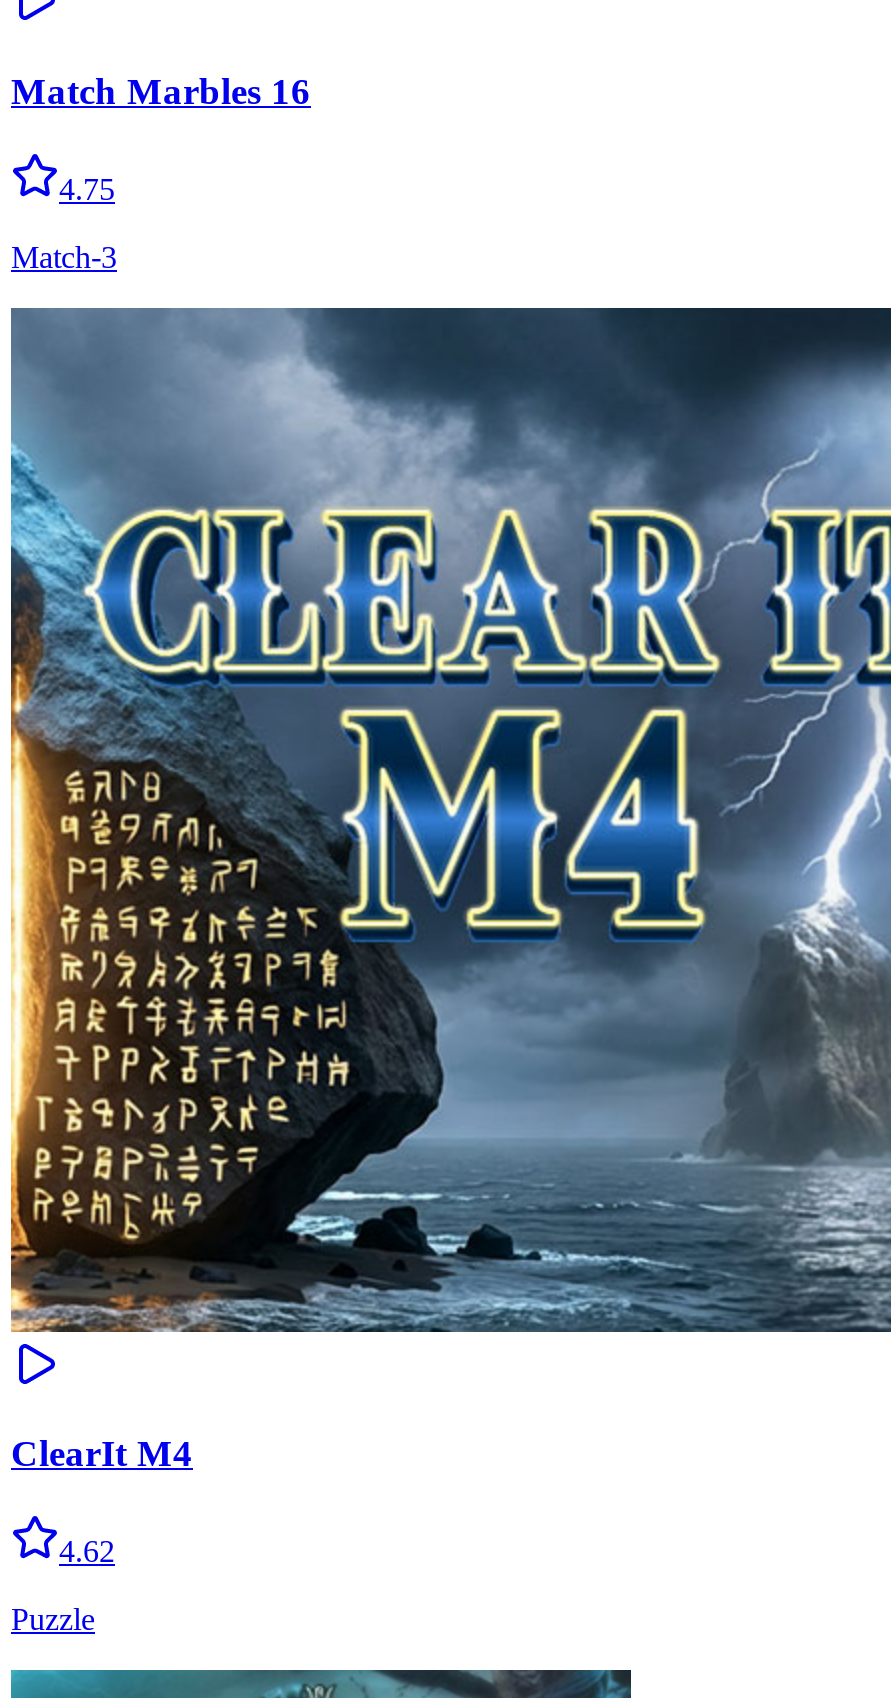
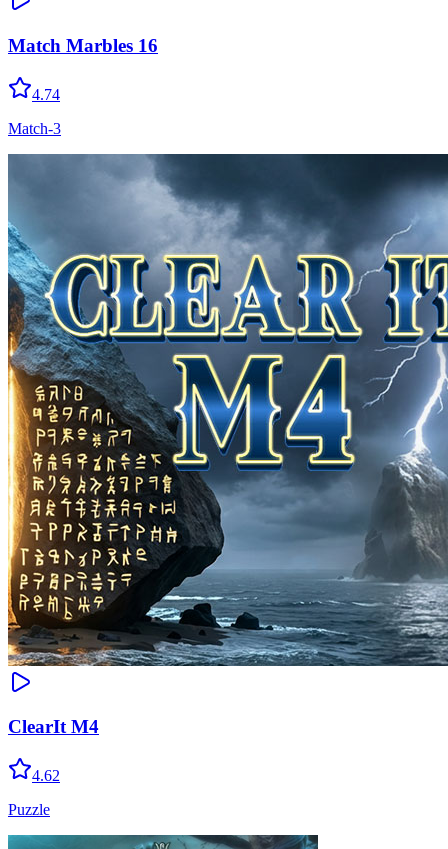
[59,171,115,205] 4.75 -> [32,86,60,103] 4.74

